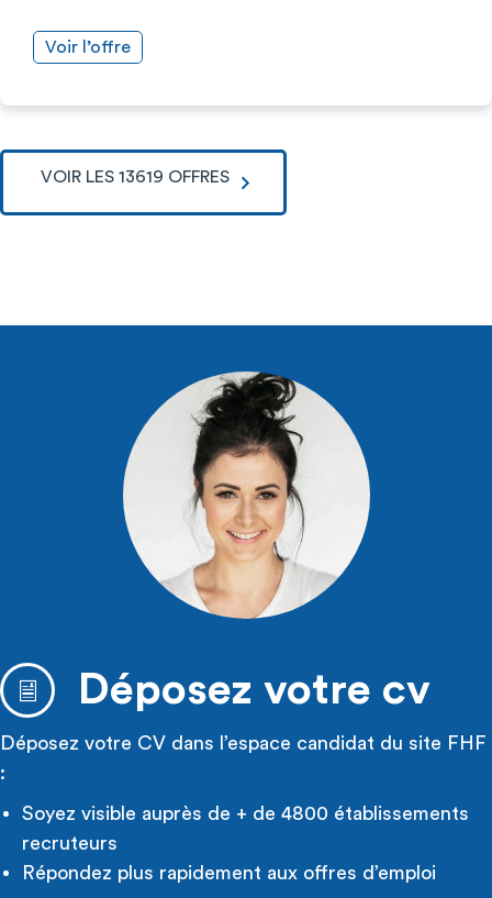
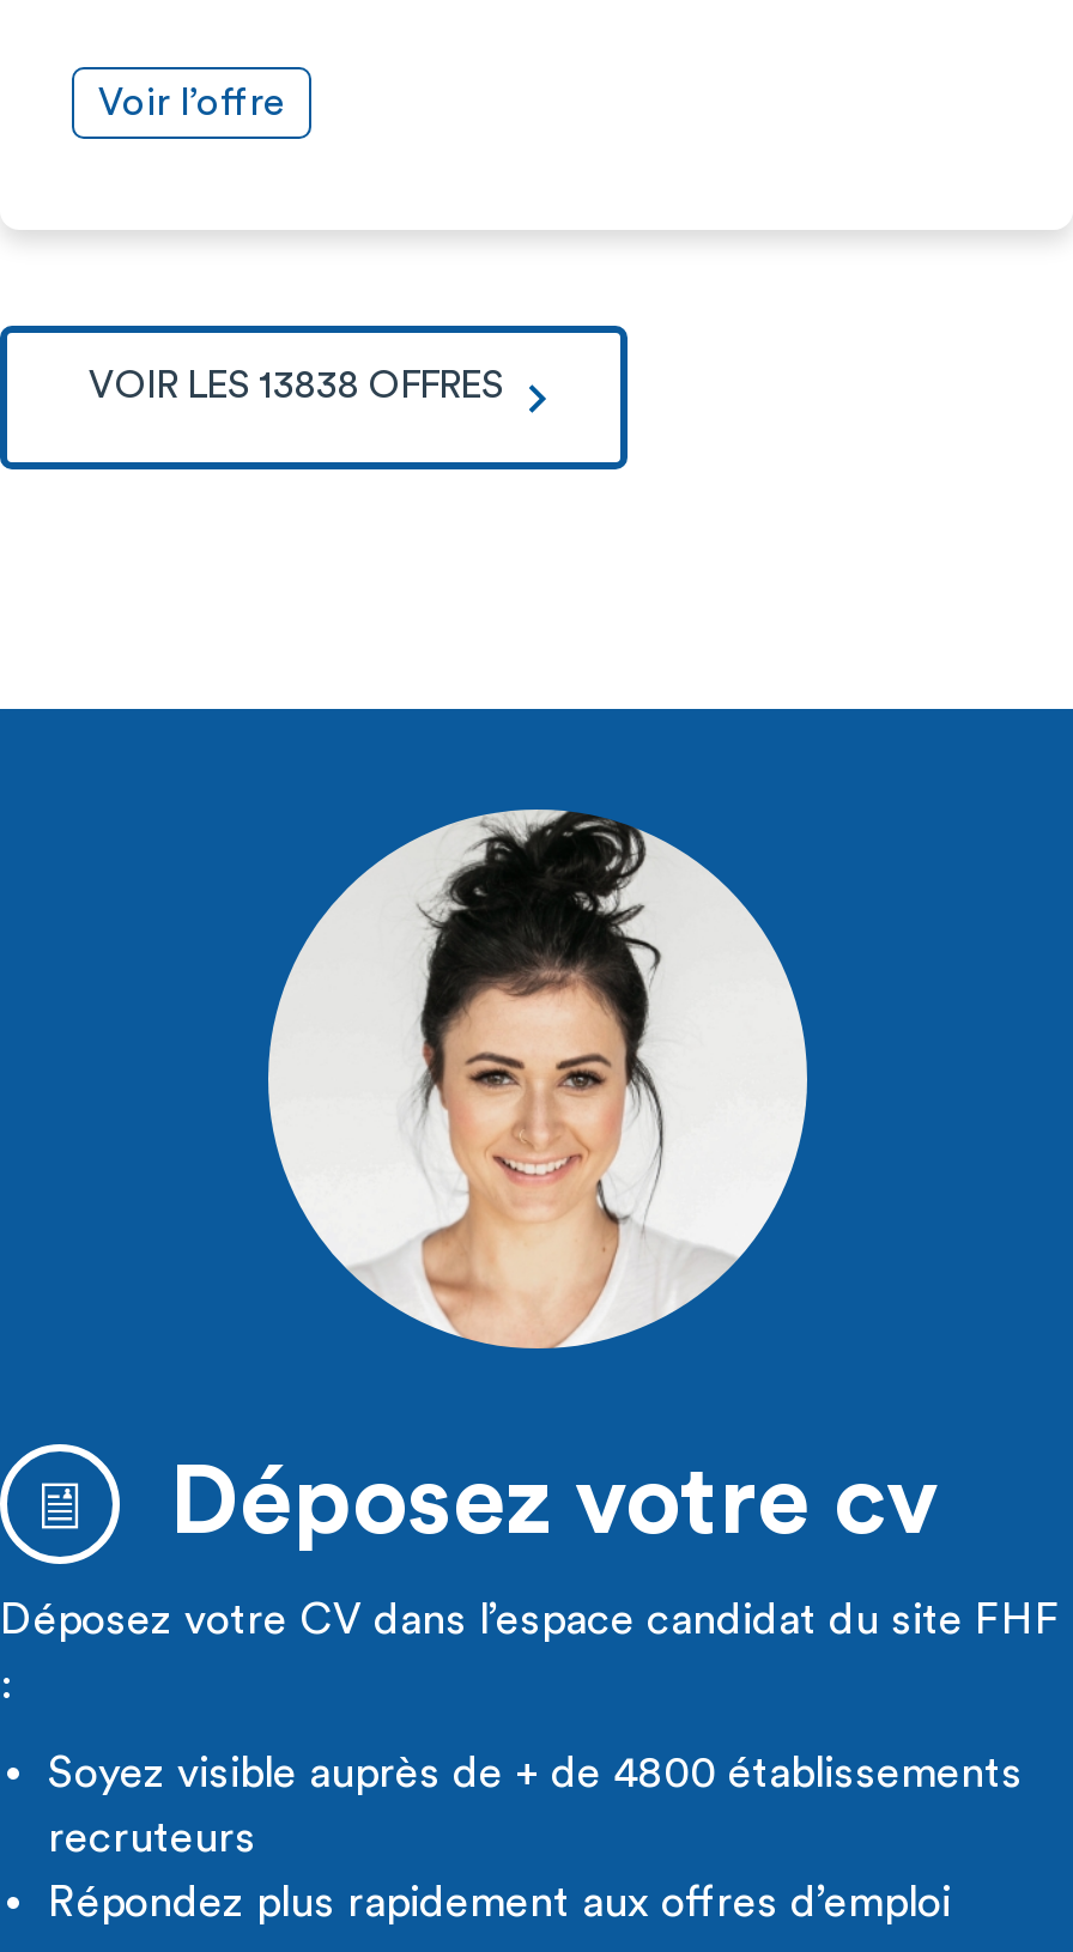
[41,168,230,186] VOIR LES 13619 OFFRES -> [89,366,503,404] VOIR LES 13838 OFFRES

